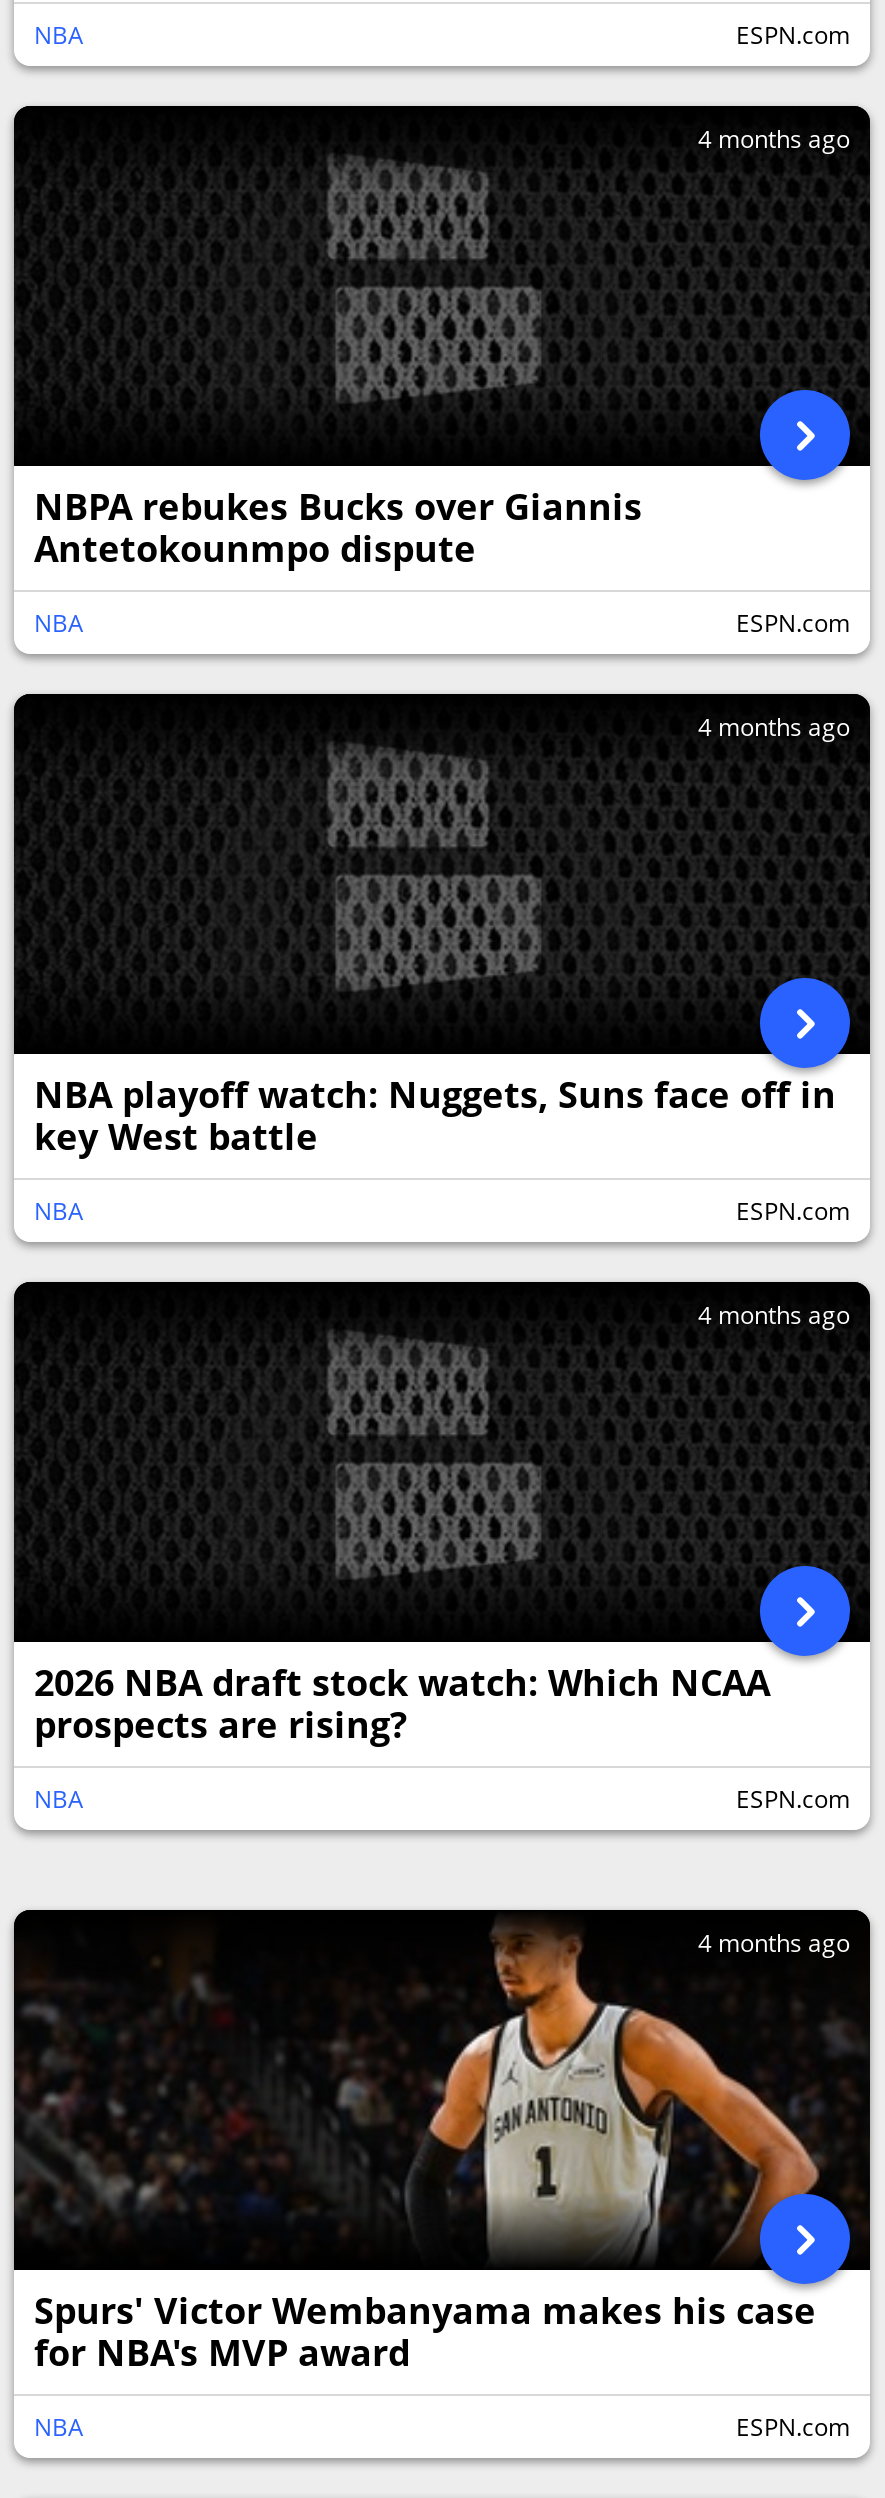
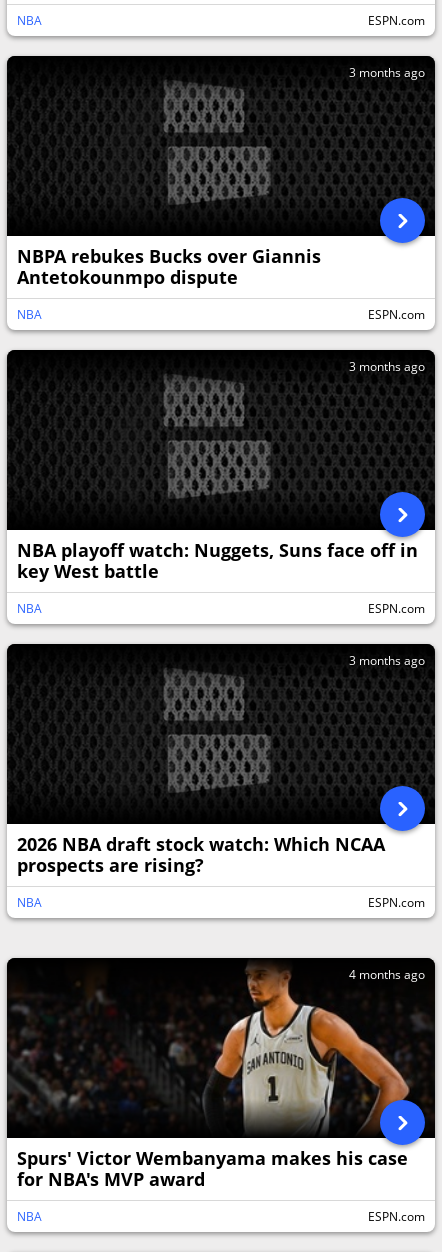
[698,122,850,156] 4 months ago -> [349,64,425,81] 3 months ago
[698,710,850,744] 4 months ago -> [349,358,425,375] 3 months ago
[698,1298,850,1332] 4 months ago -> [349,652,425,669] 3 months ago

